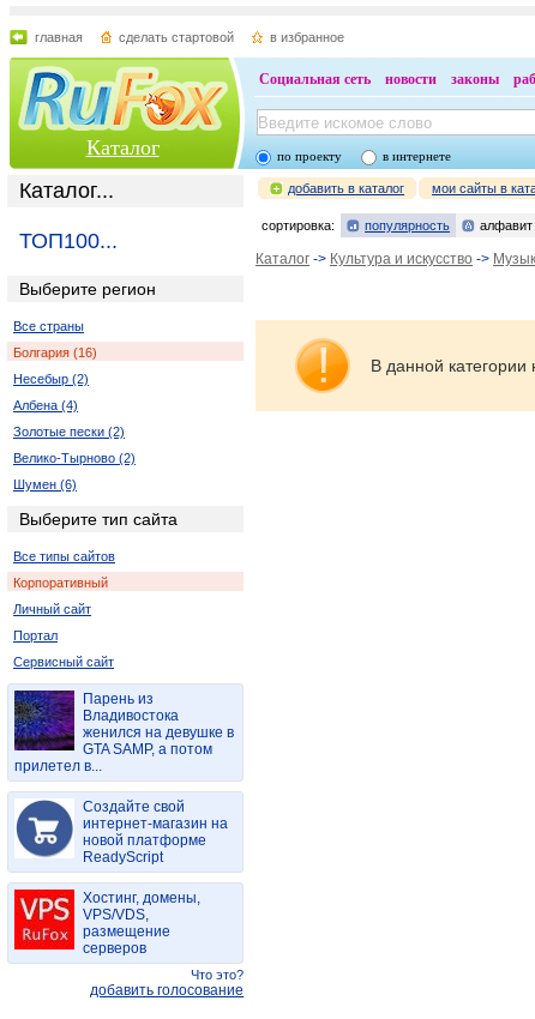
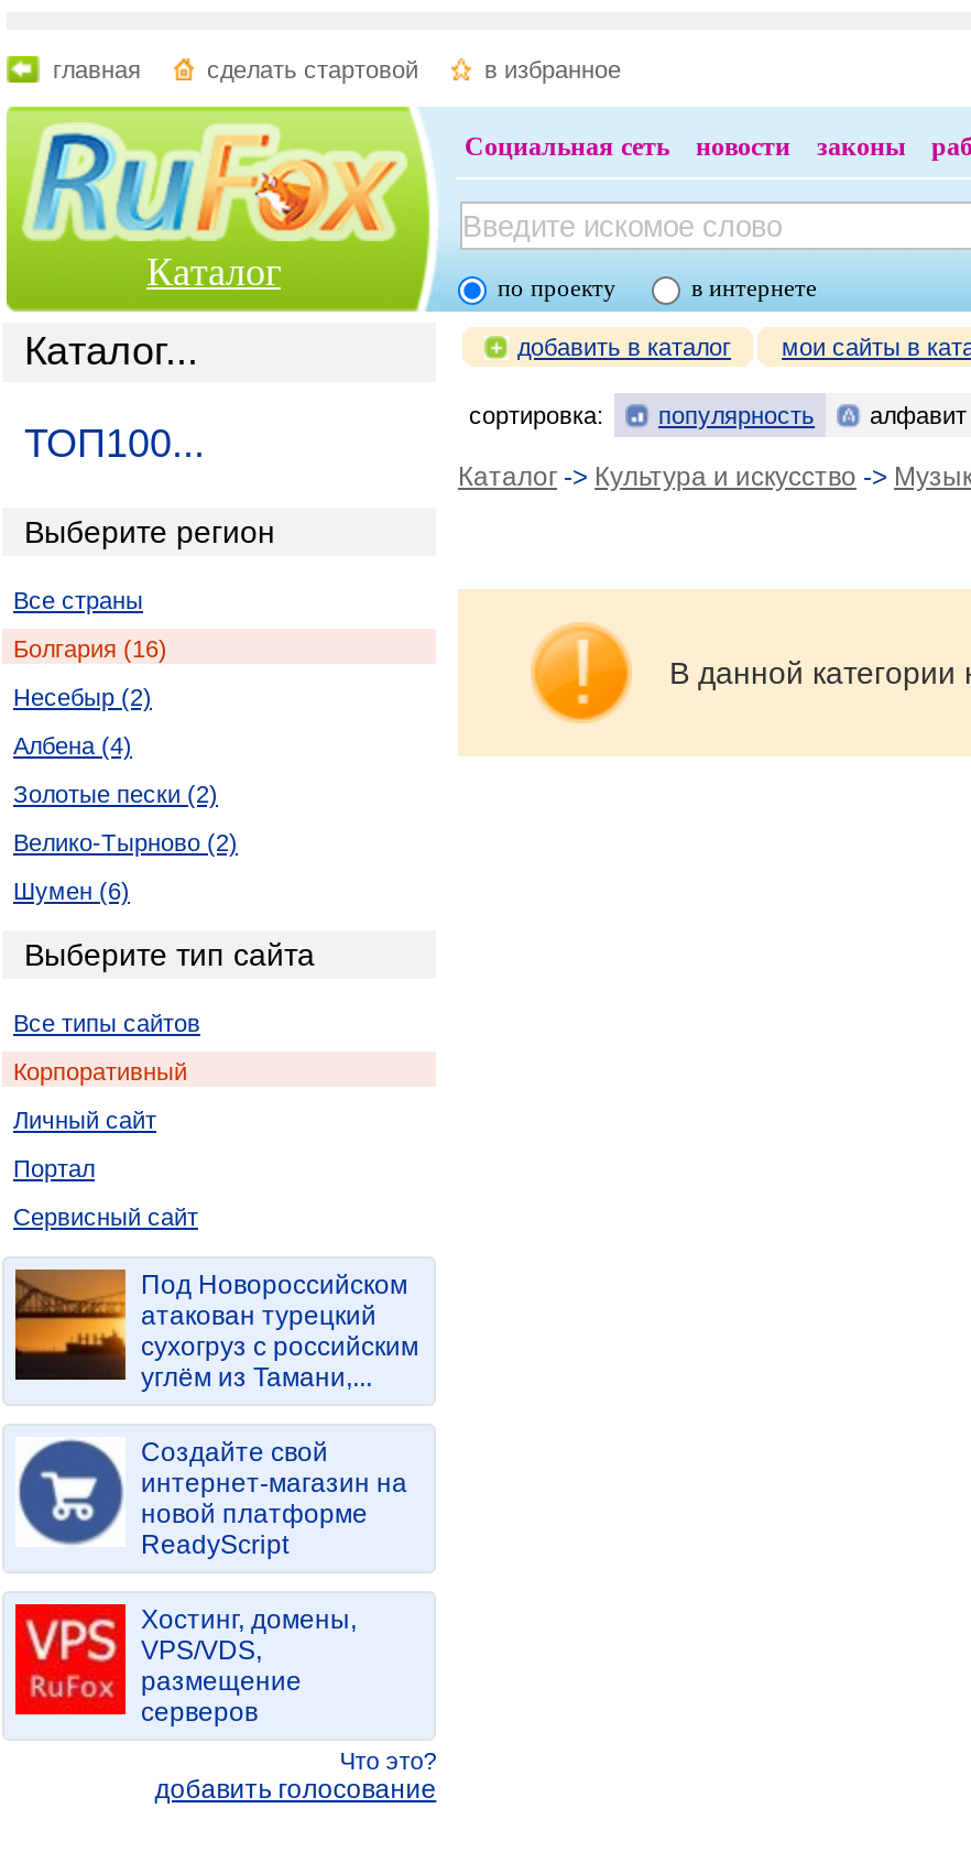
[13,689,234,774] [image] | Парень из | Владивостока | женился на девушке в | GTA SAMP, а потом | прилетел в... -> [13,1267,418,1393] [image] | Под Новороссийском | атакован турецкий | сухогруз с российским | углём из Тамани,...

